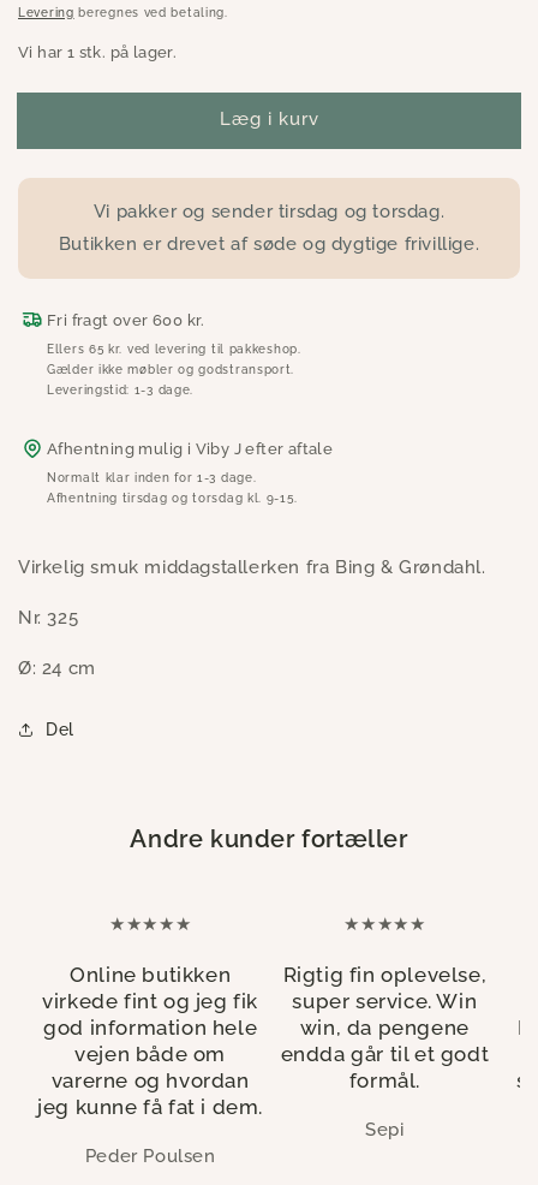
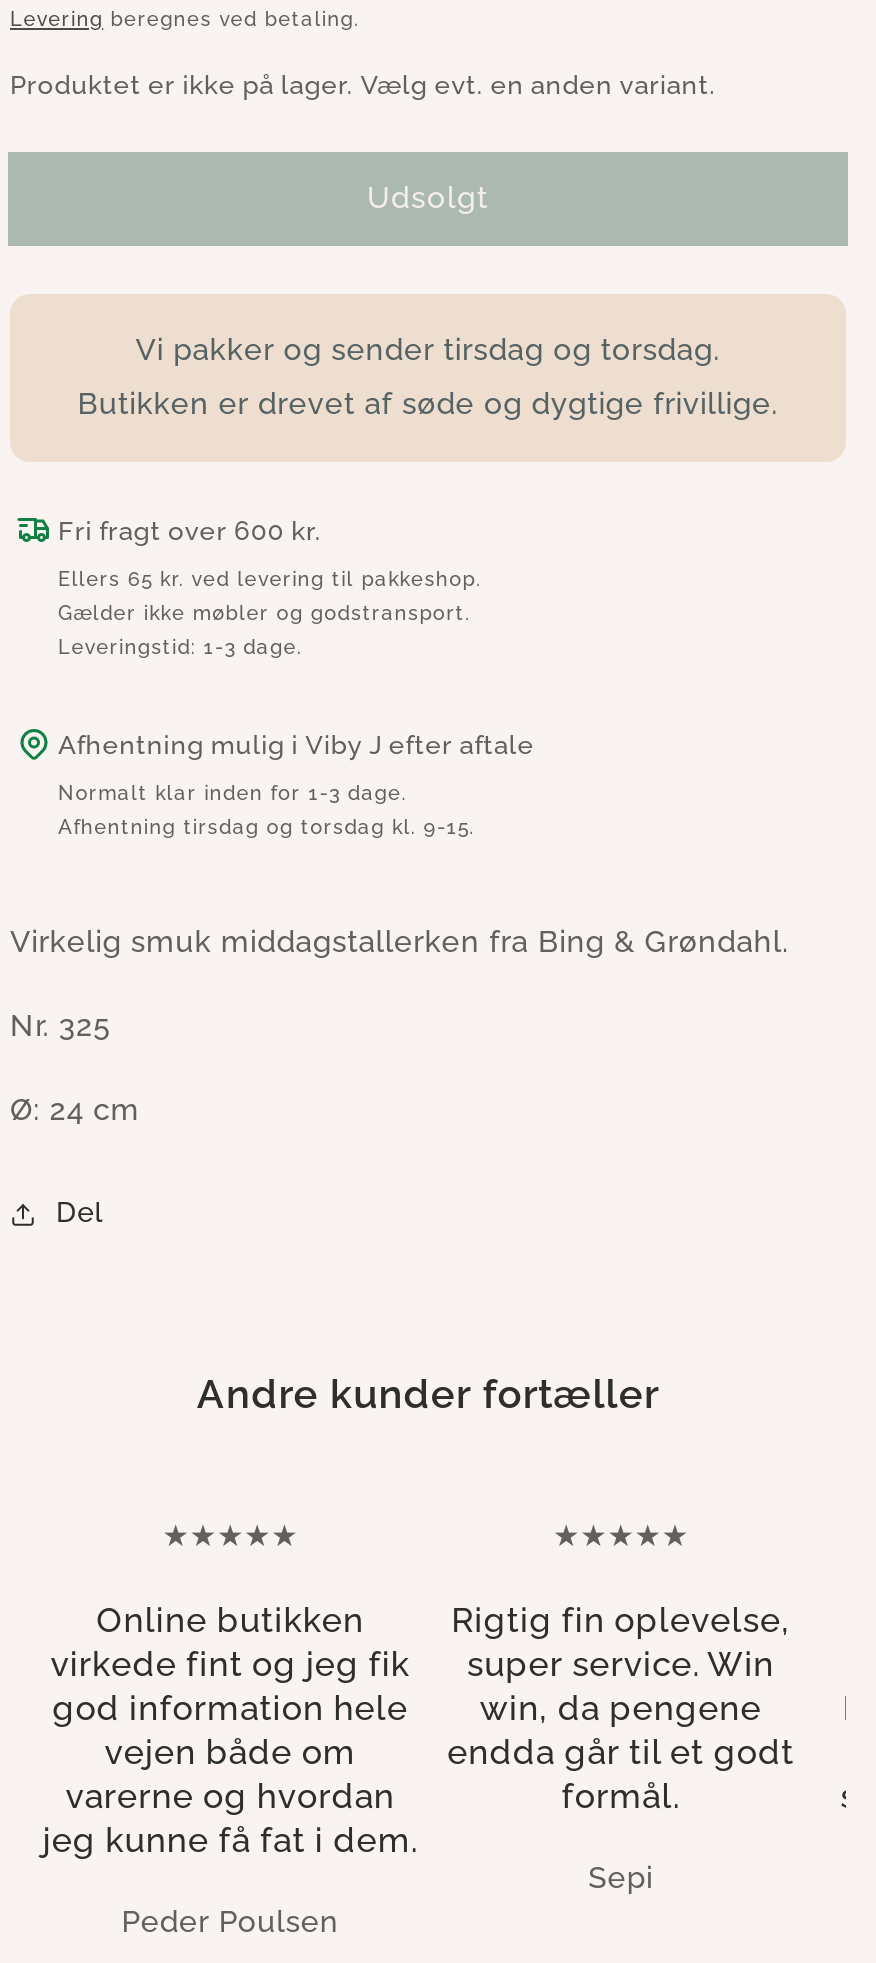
[18,43,177,61] Vi har 1 stk. på lager. -> [10,70,716,100] Produktet er ikke på lager. Vælg evt. en anden variant.
[219,108,319,130] Læg i kurv -> [367,179,489,215] Udsolgt

